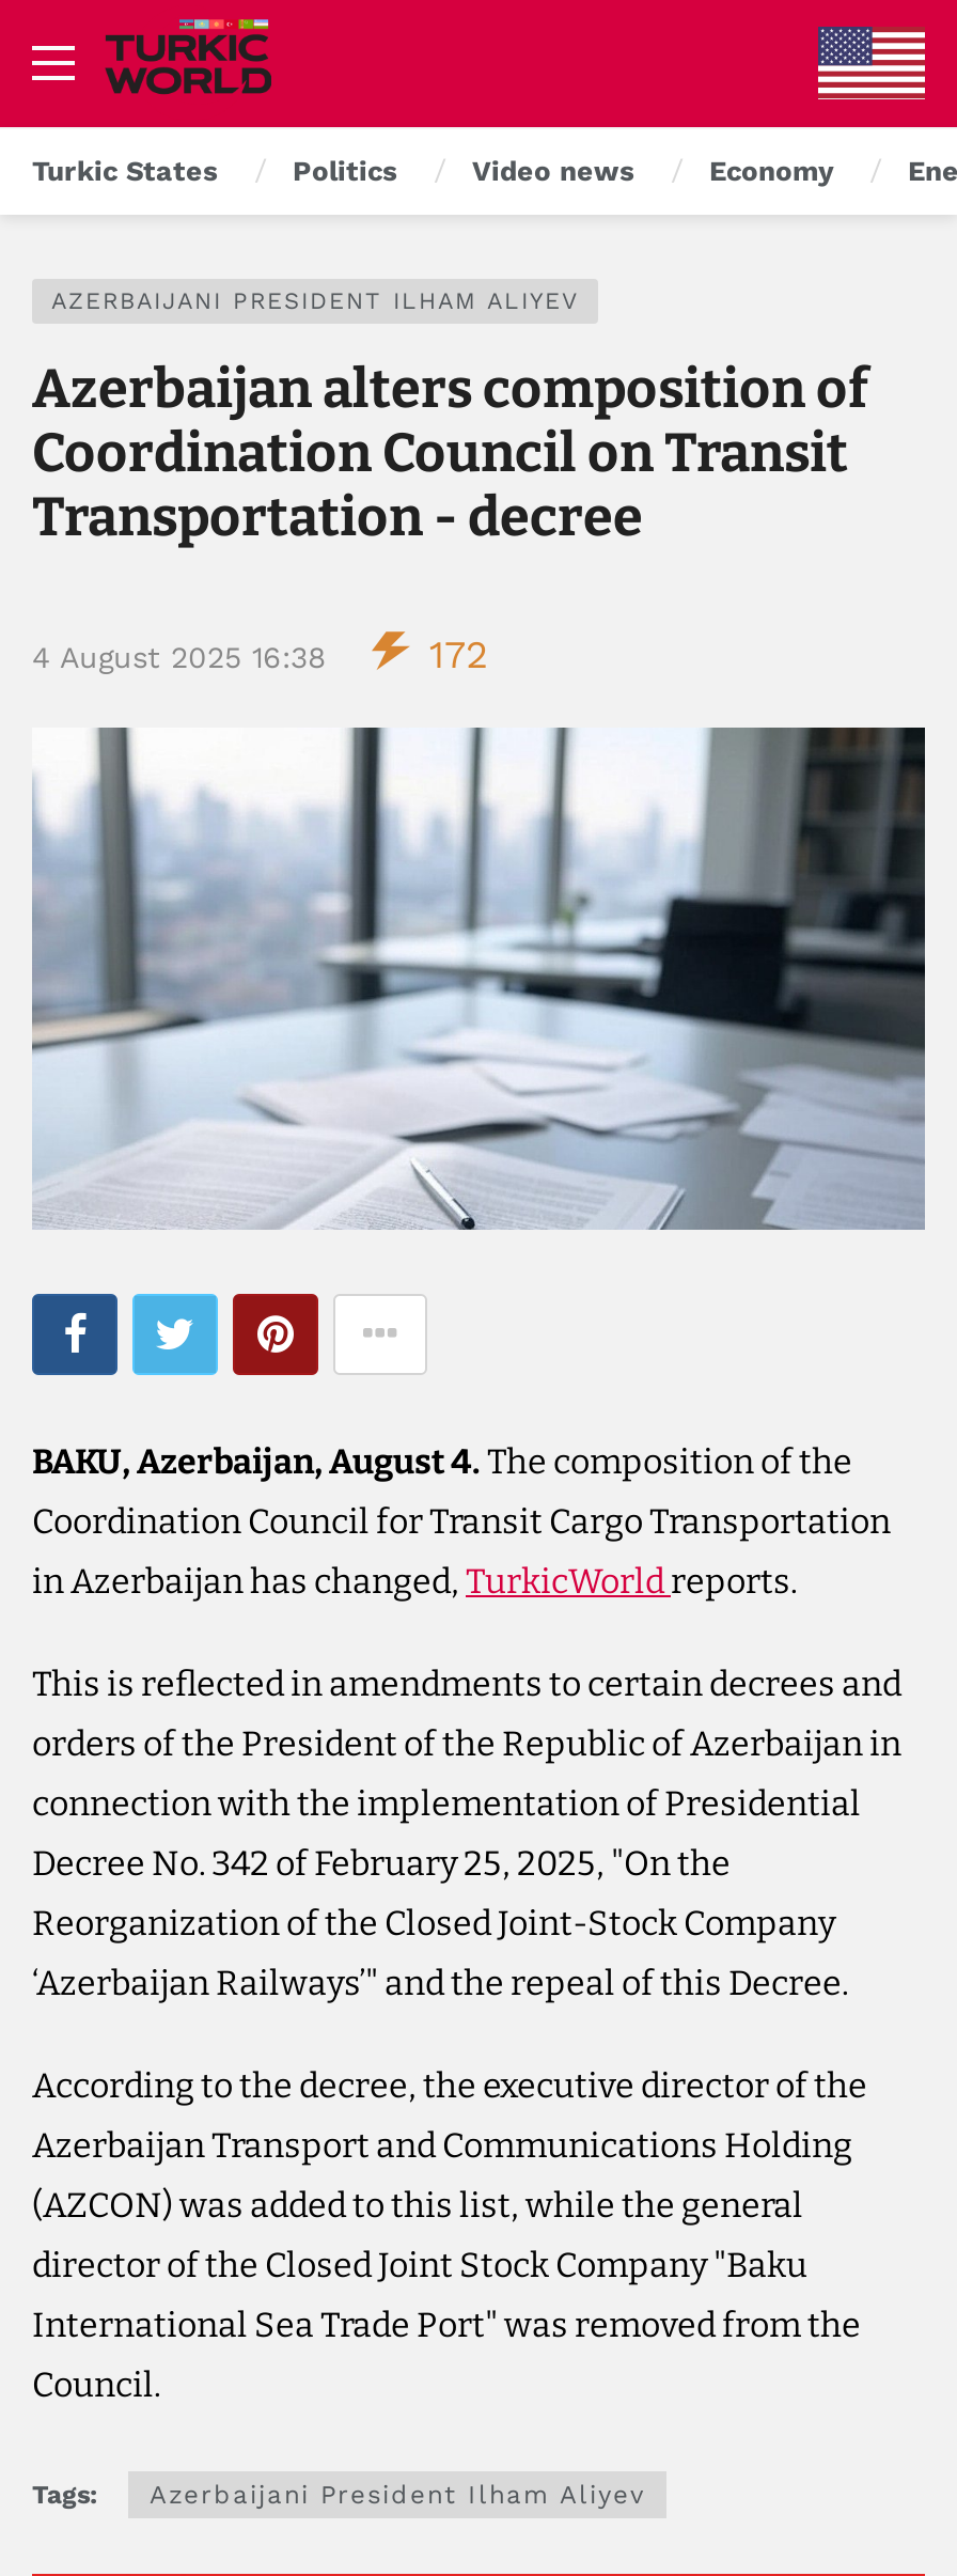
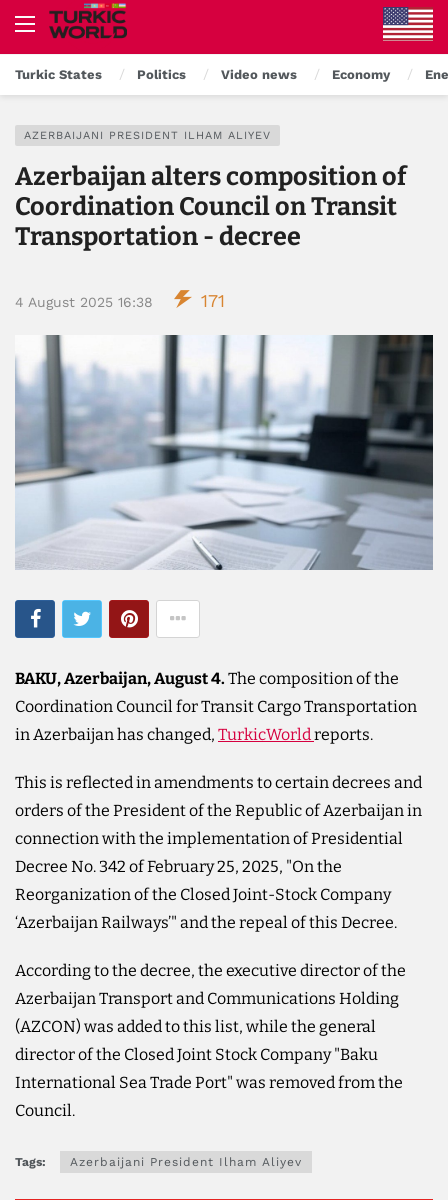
[429,631,489,676] 172 -> [201,290,225,311] 171

